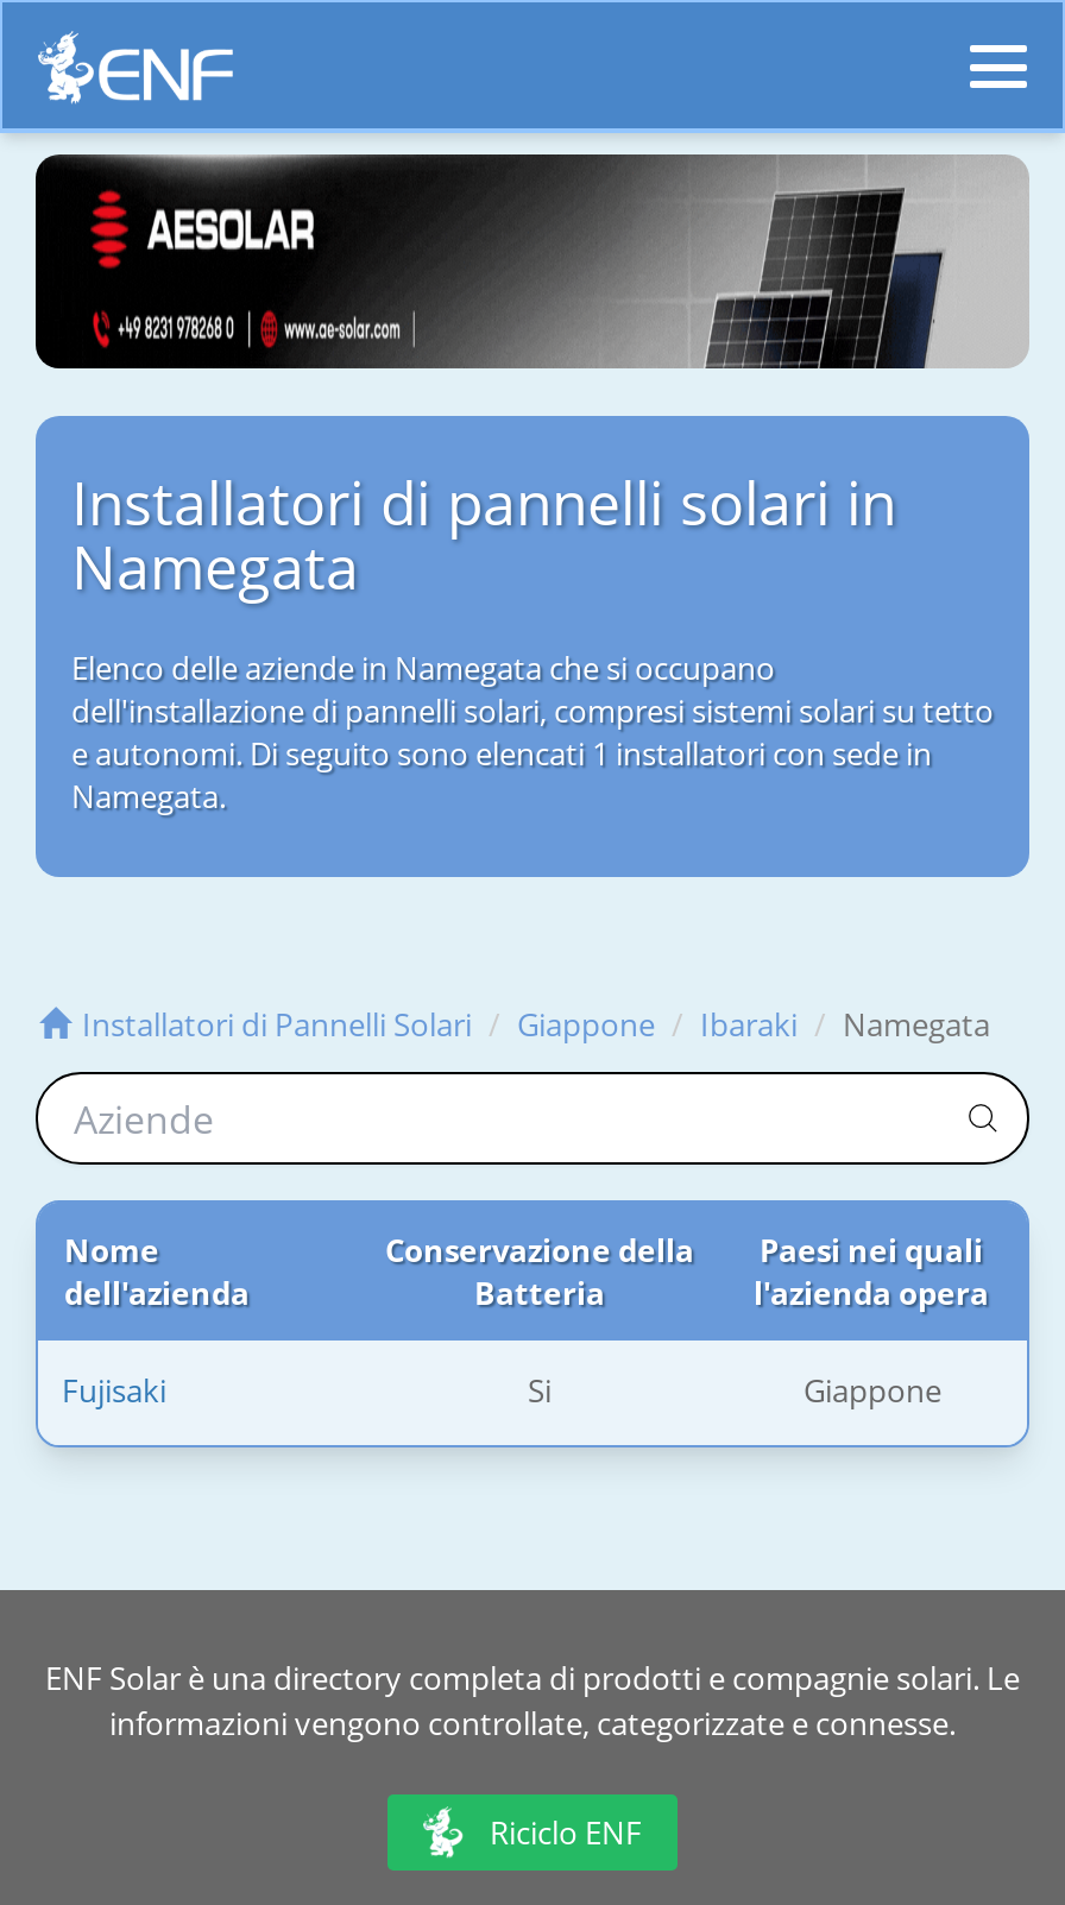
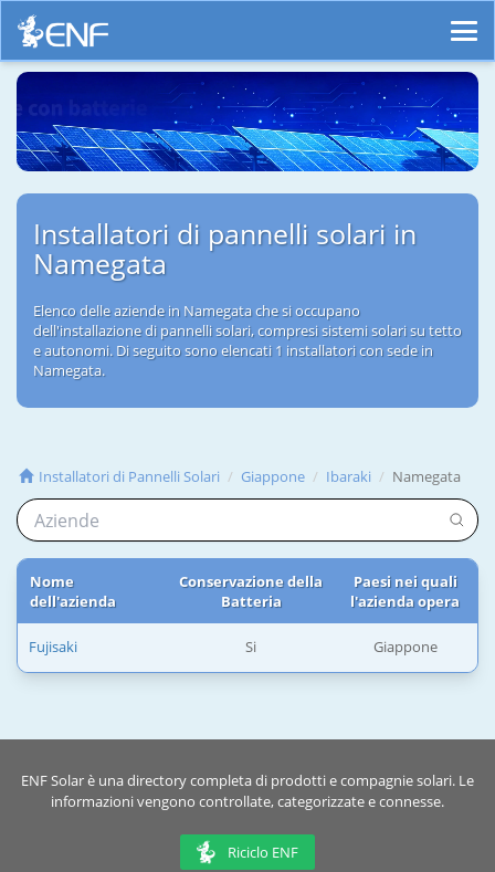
[33,152,1029,371] [image] -> [15,71,480,172] [image]

